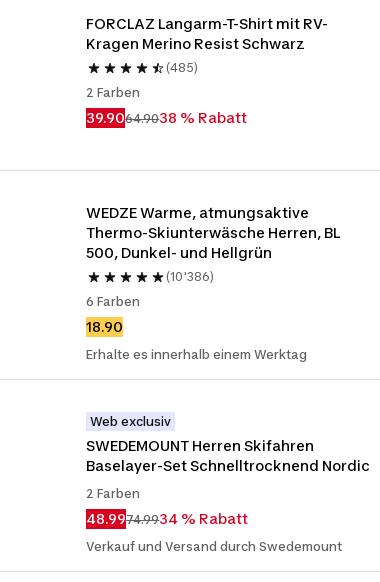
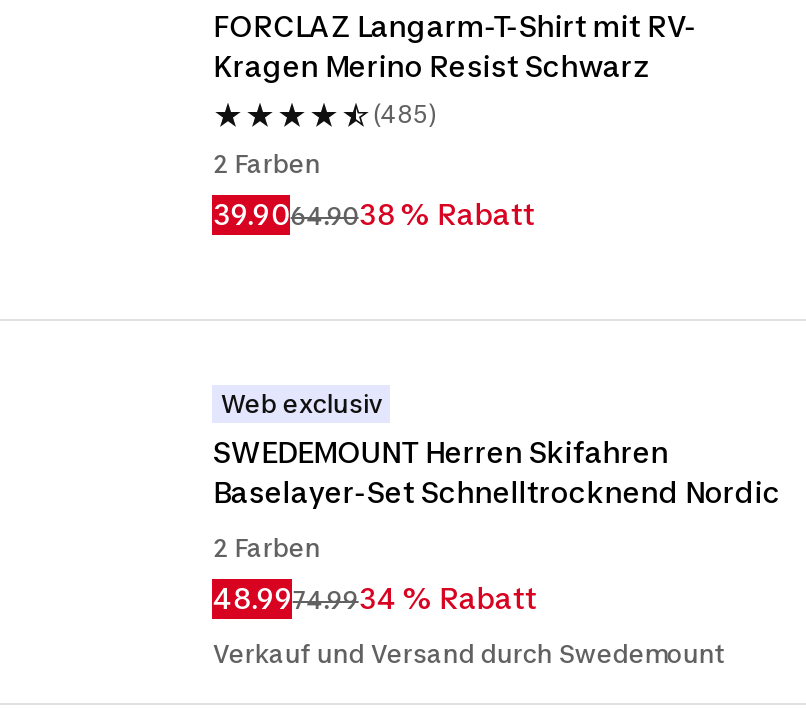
[86,204,340,362] WEDZE Warme, atmungsaktive | Thermo-Skiunterwäsche Herren, BL | 500, Dunkel- und Hellgrün | (10'386) | 6 Farben | 18.90 | Erhalte es innerhalb einem Werktag -> none

